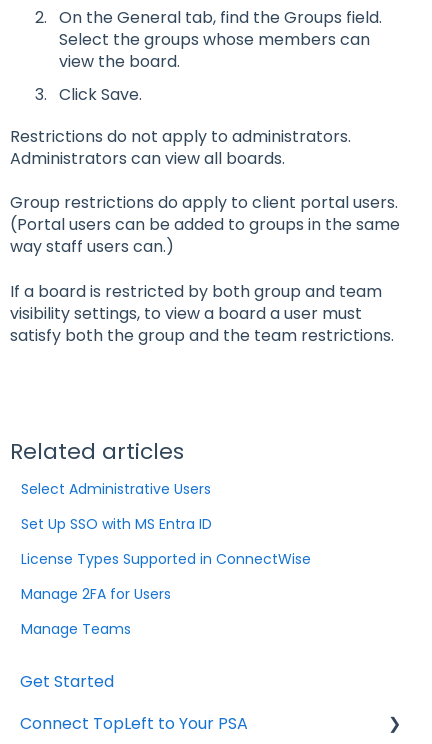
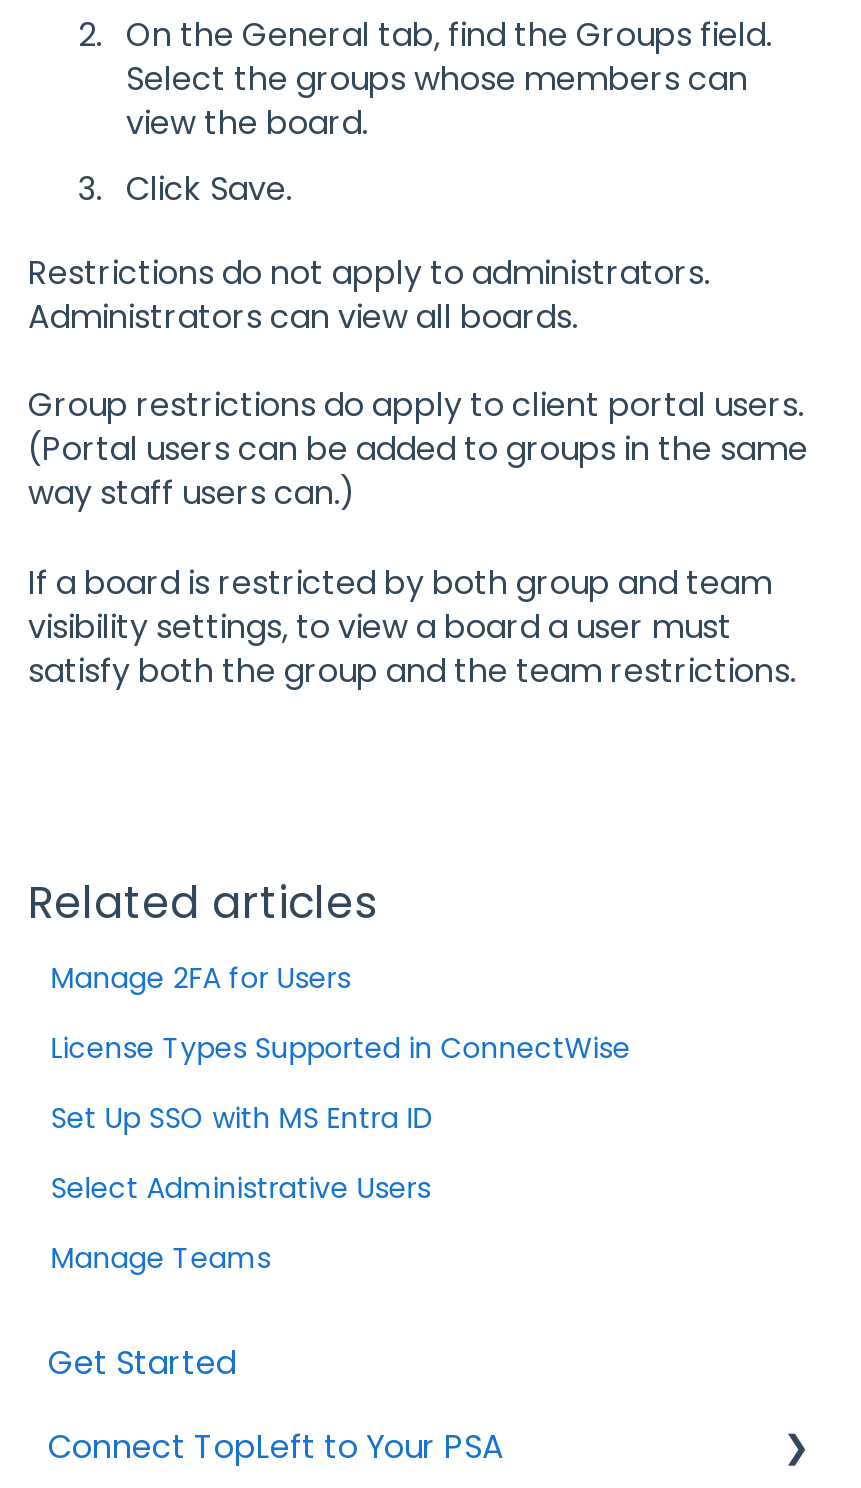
moved [21,479,211,499] -> [50,1168,430,1208]: Select Administrative Users
moved [21,514,311,604] -> [50,958,630,1138]: Set Up SSO with MS Entra ID | License Types Supported in ConnectWise | Manage 2FA for Users

